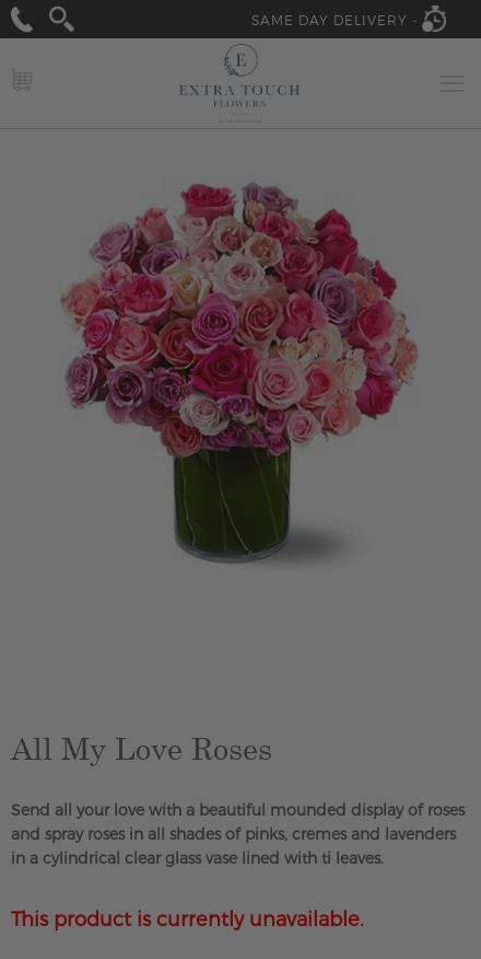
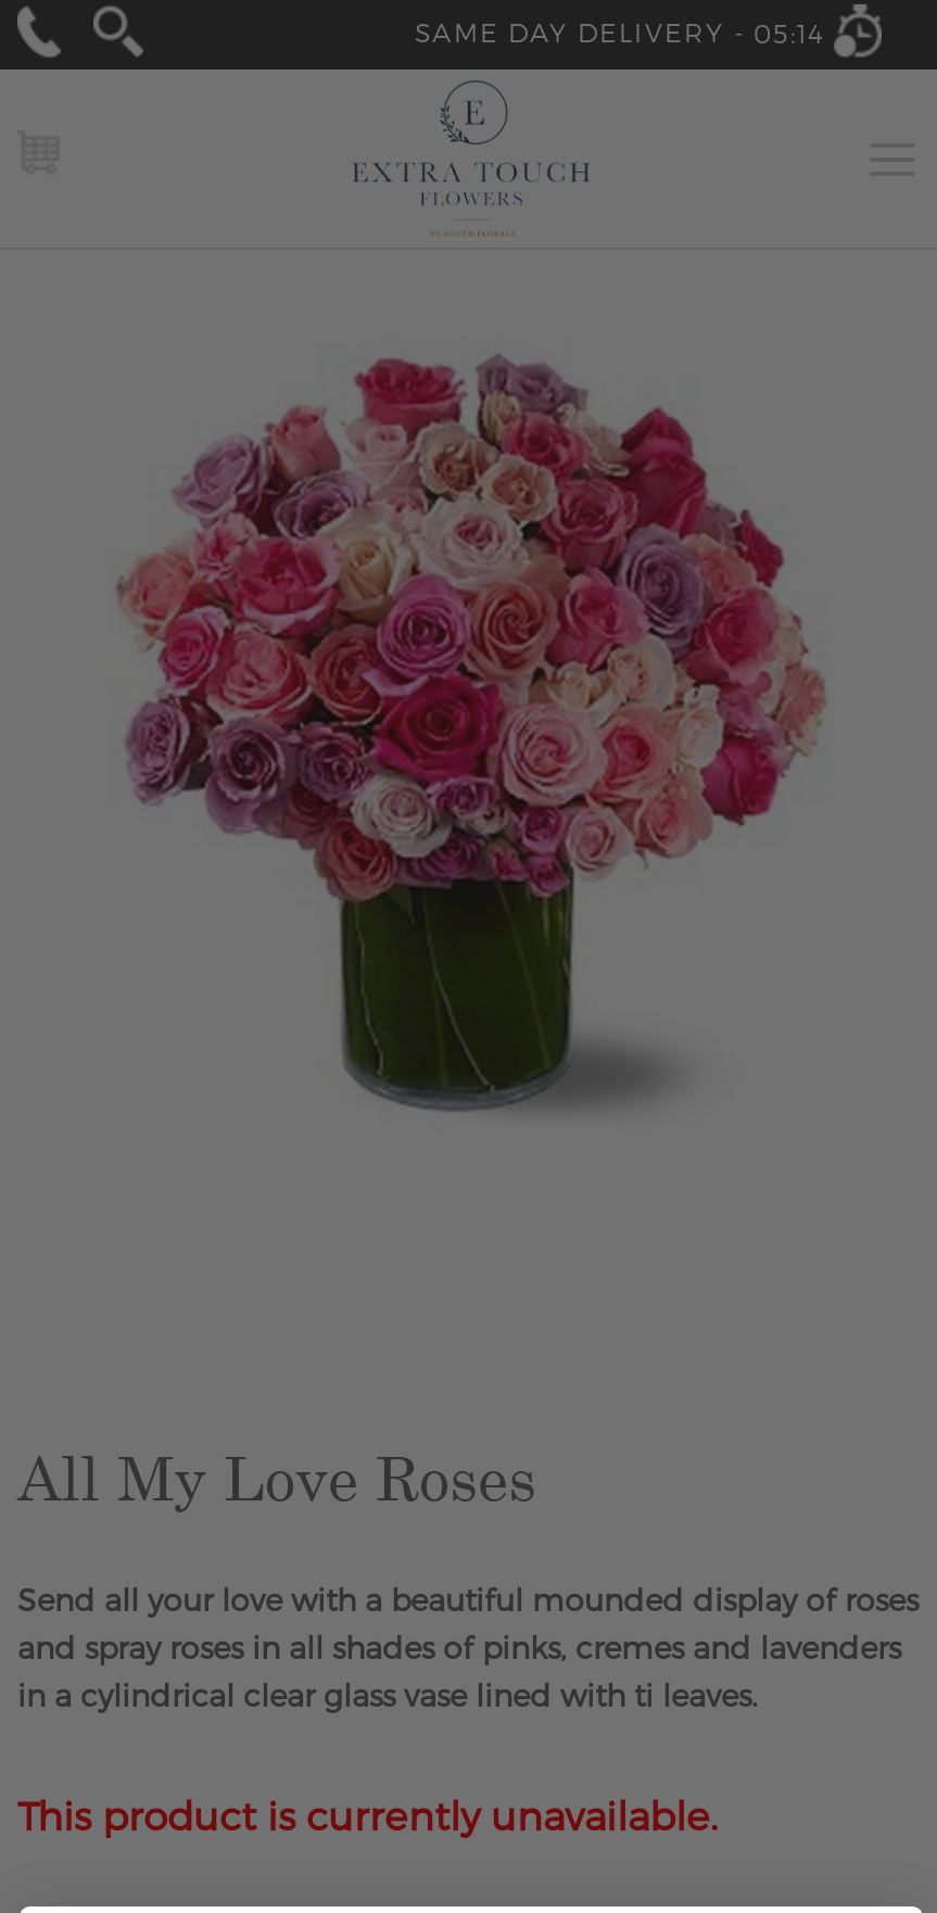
[251,12,422,27] SAME DAY DELIVERY - -> [415,17,825,47] SAME DAY DELIVERY - 05:14

